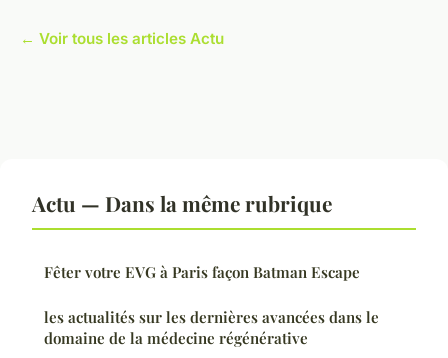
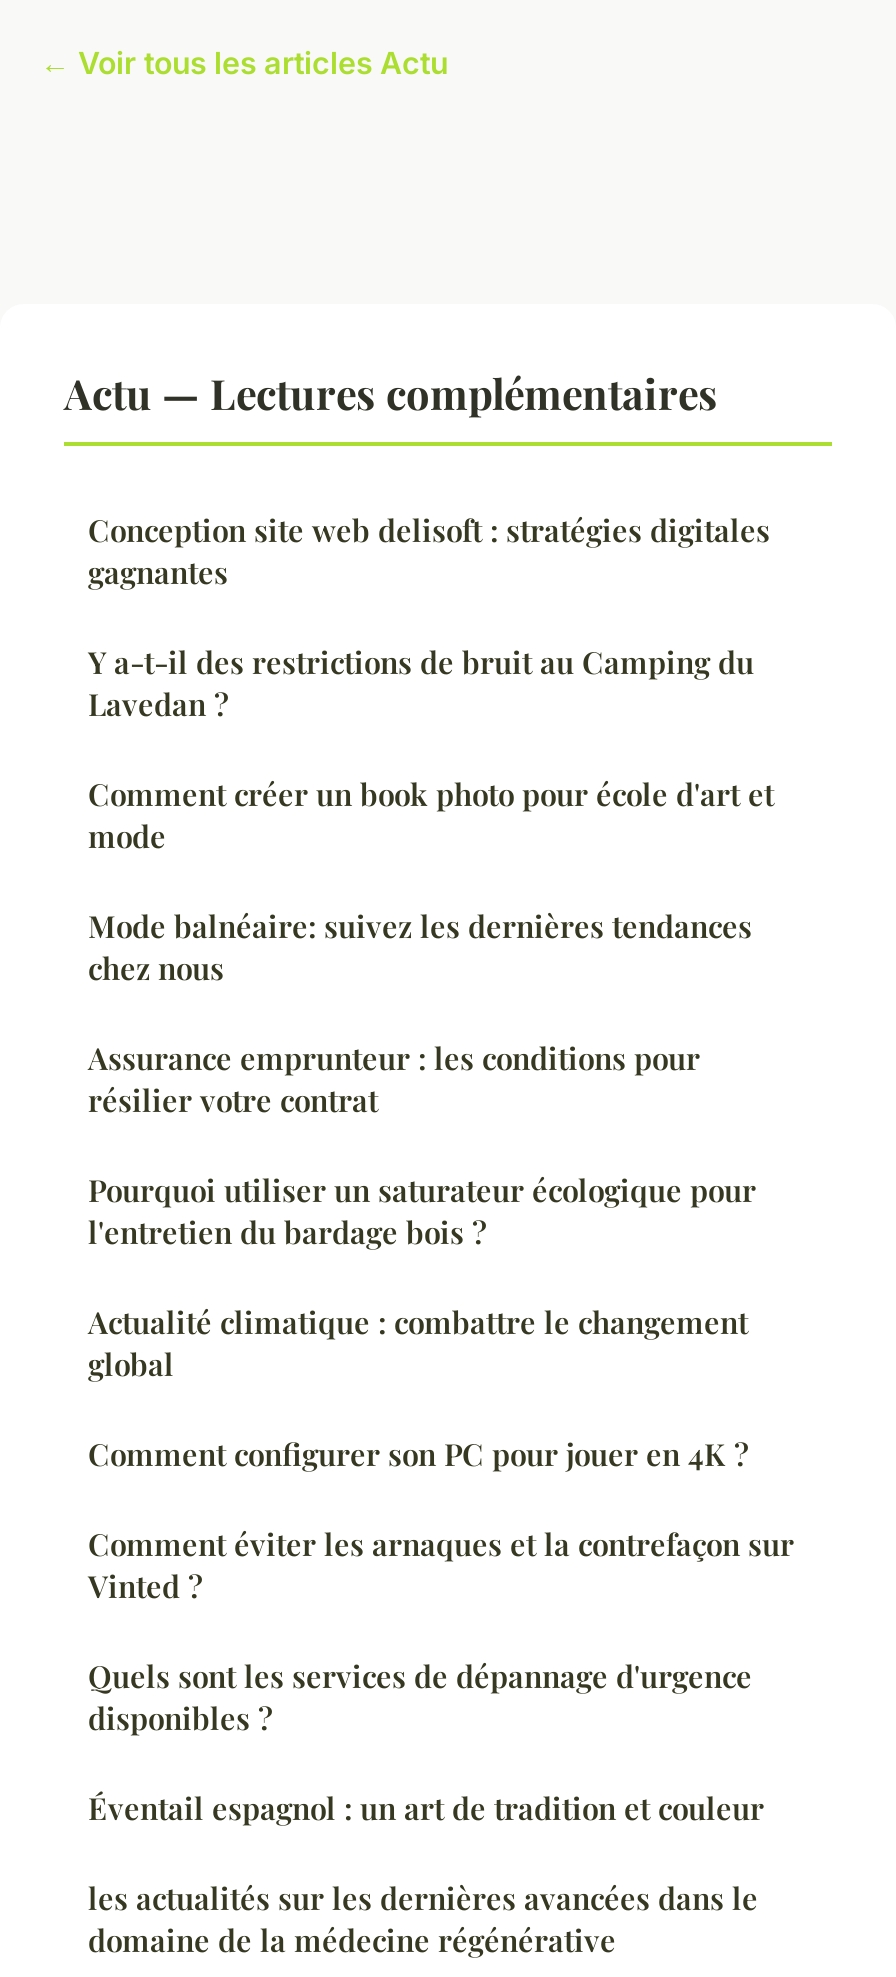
[32,188,360,281] Actu — Dans la même rubrique | Fêter votre EVG à Paris façon Batman Escape -> [64,363,794,1827] Actu — Lectures complémentaires | Conception site web delisoft : stratégies digitales | gagnantes | Y a-t-il des restrictions de bruit au Camping du | Lavedan ? | Comment créer un book photo pour école d'art et | mode | Mode balnéaire: suivez les dernières tendances | chez nous | Assurance emprunteur : les conditions pour | résilier votre contrat | Pourquoi utiliser un saturateur écologique pour | l'entretien du bardage bois ? | Actualité climatique : combattre le changement | global | Comment configurer son PC pour jouer en 4K ? | Comment éviter les arnaques et la contrefaçon sur | Vinted ? | Quels sont les services de dépannage d'urgence | disponibles ? | Éventail espagnol : un art de tradition et couleur

